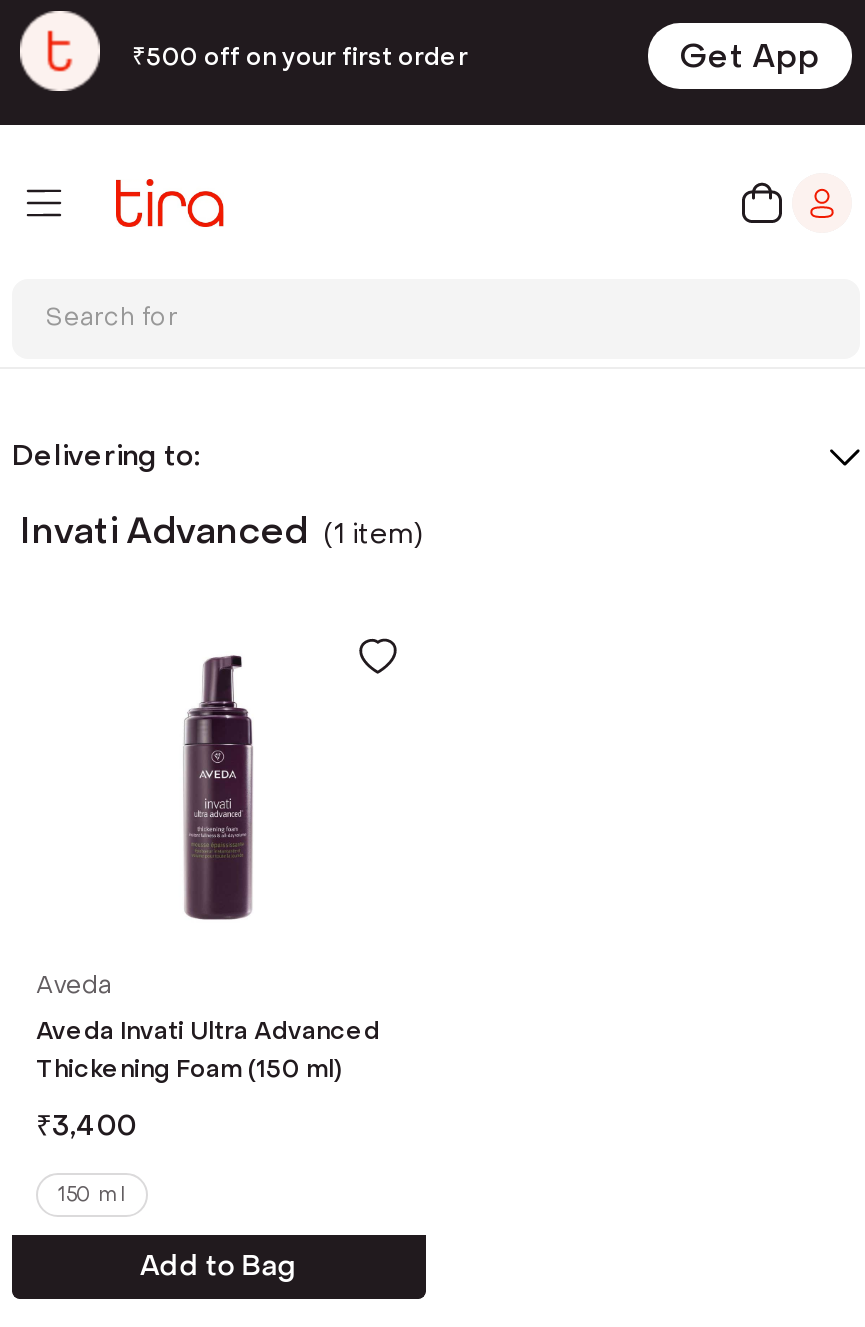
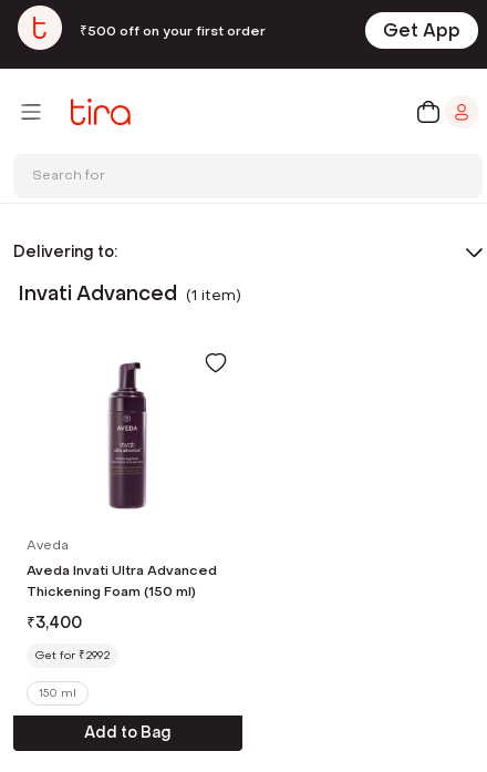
none -> [35,648,110,662] Get for ₹2992

